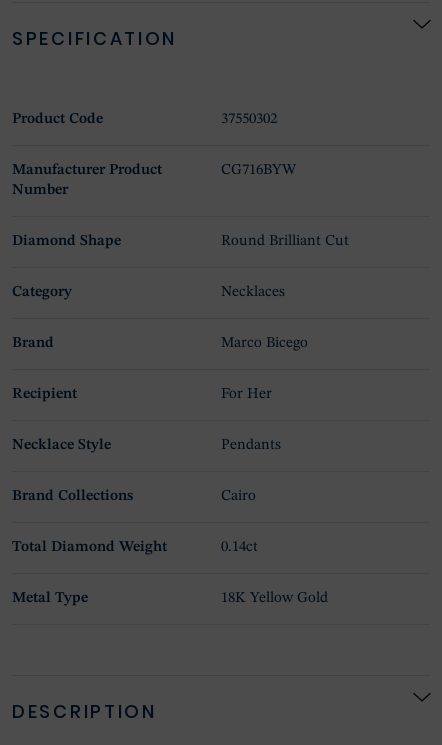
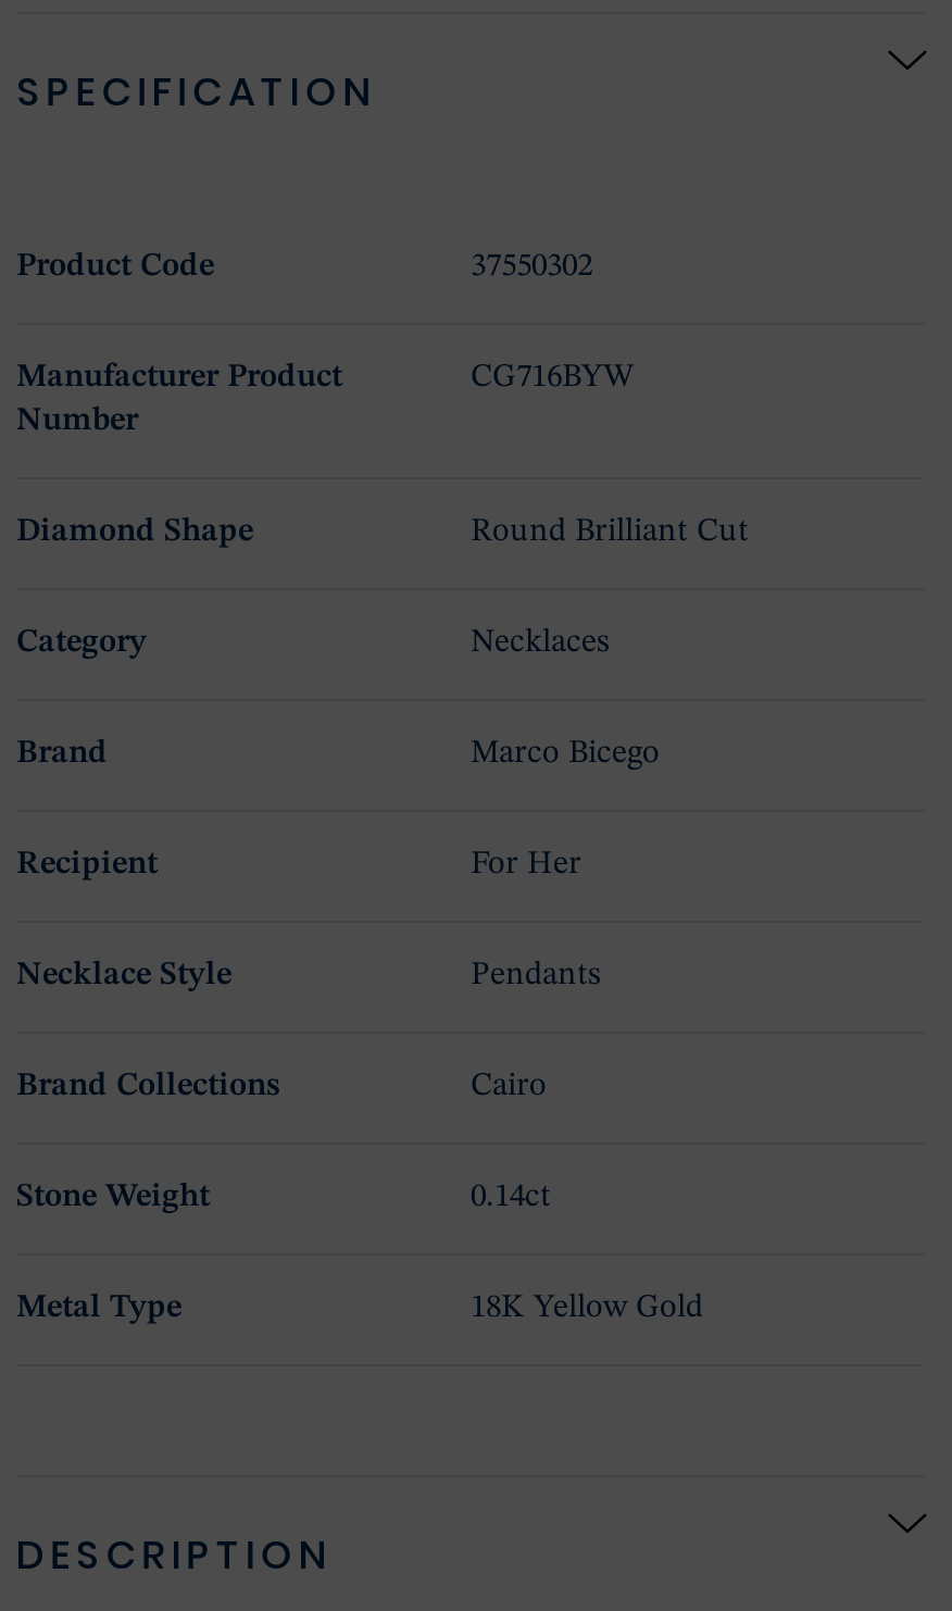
[12,540,167,555] Total Diamond Weight -> [16,1182,210,1214] Stone Weight

